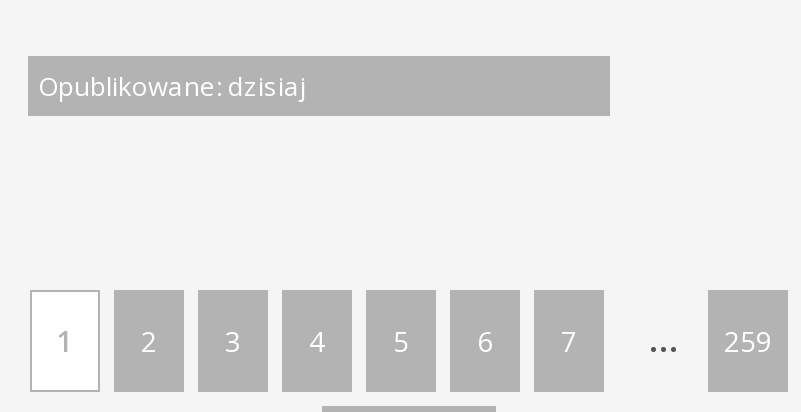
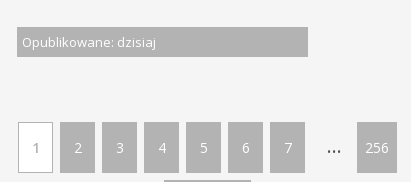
[724,323,772,361] 259 -> [365,138,389,157] 256

